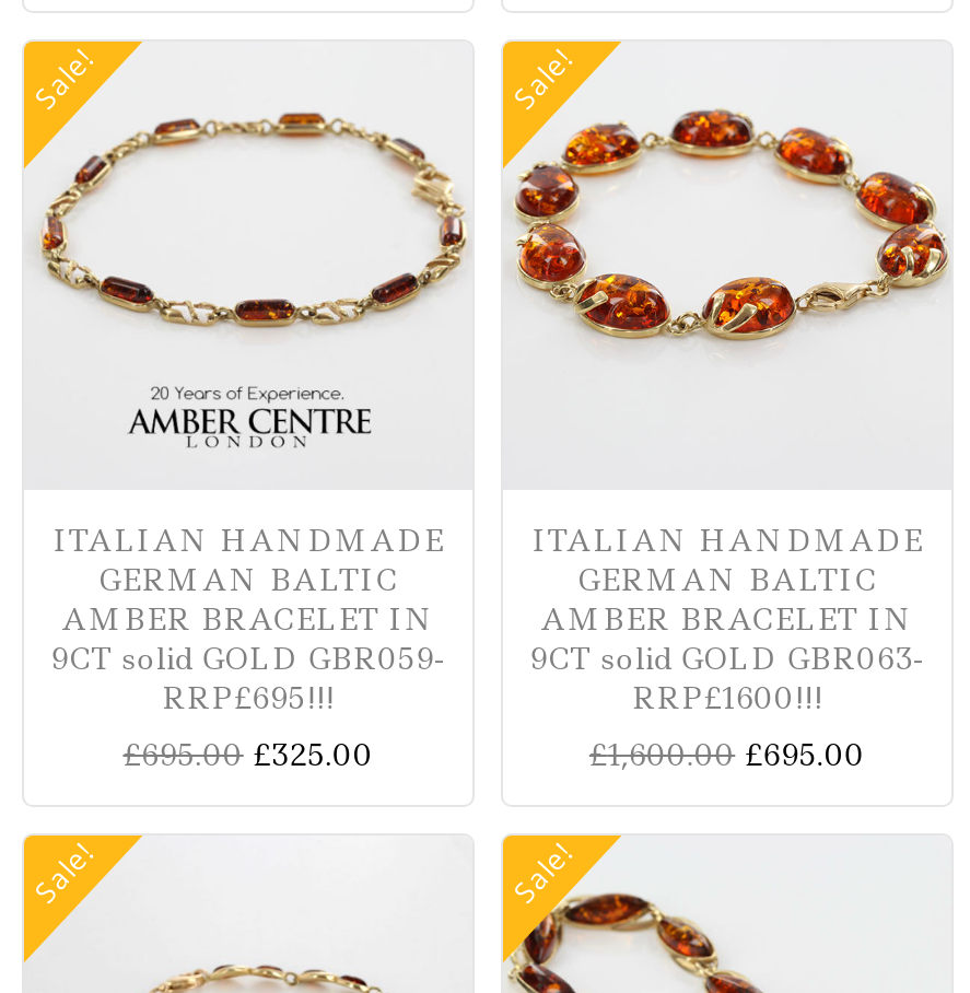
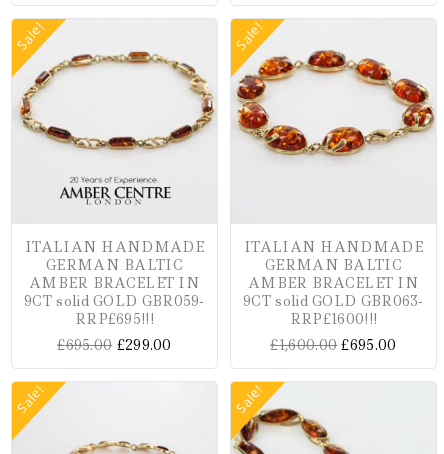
[123,735,374,774] £695.00 £325.00 -> [57,336,172,354] £695.00 £299.00

